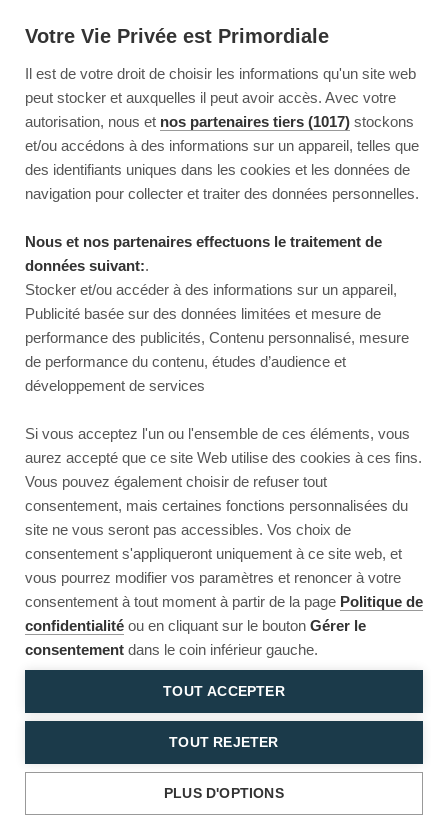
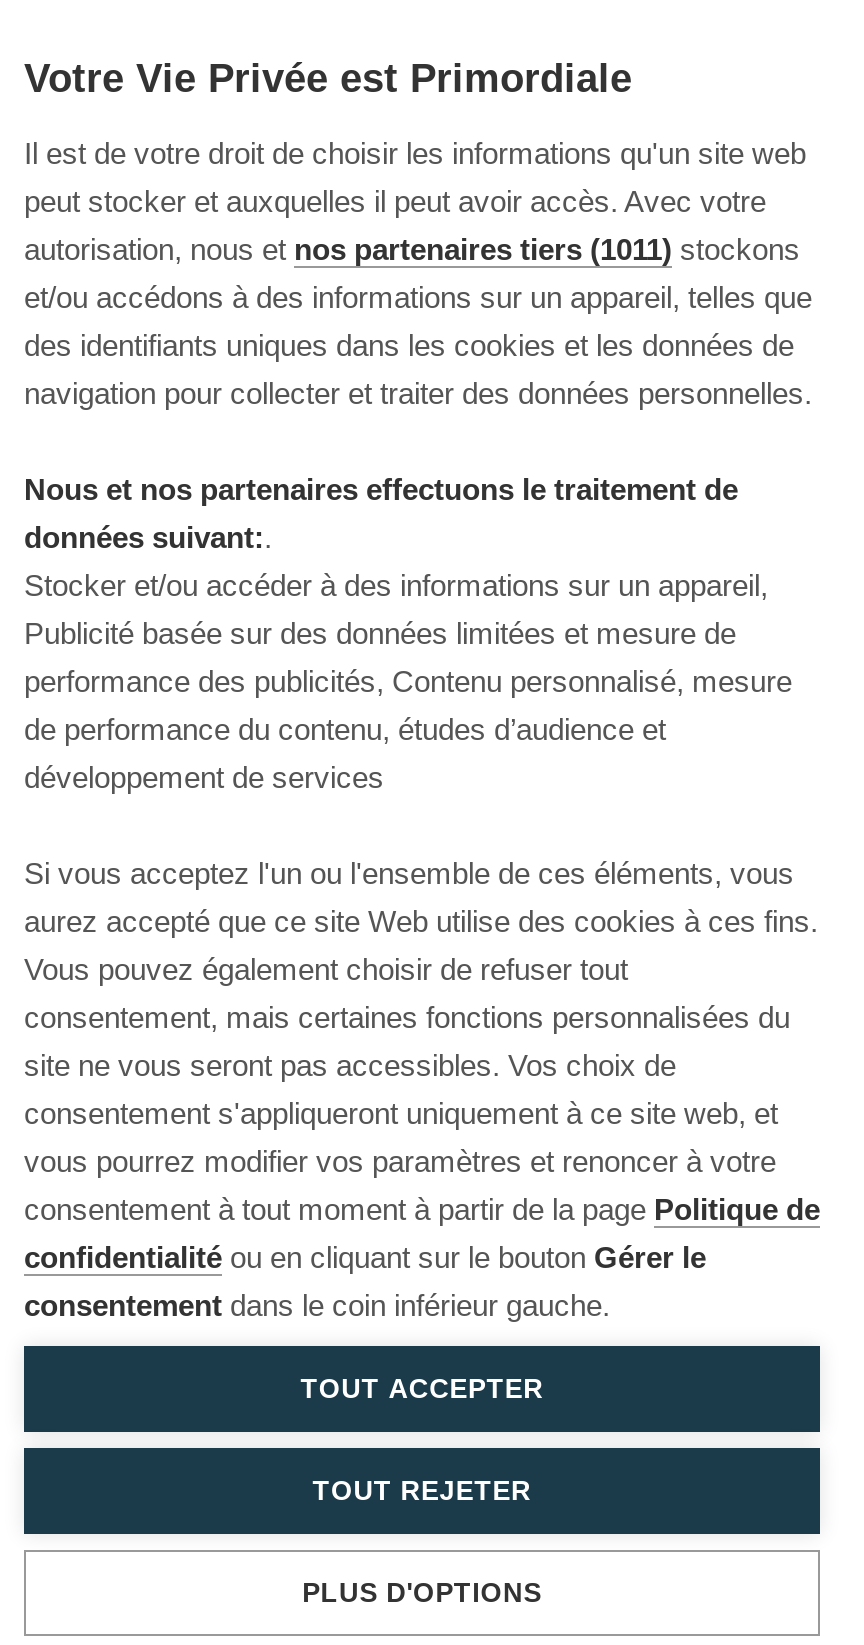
[25,113,414,130] autorisation, nous et nos partenaires tiers (1017) stockons -> [24,232,800,266] autorisation, nous et nos partenaires tiers (1011) stockons

